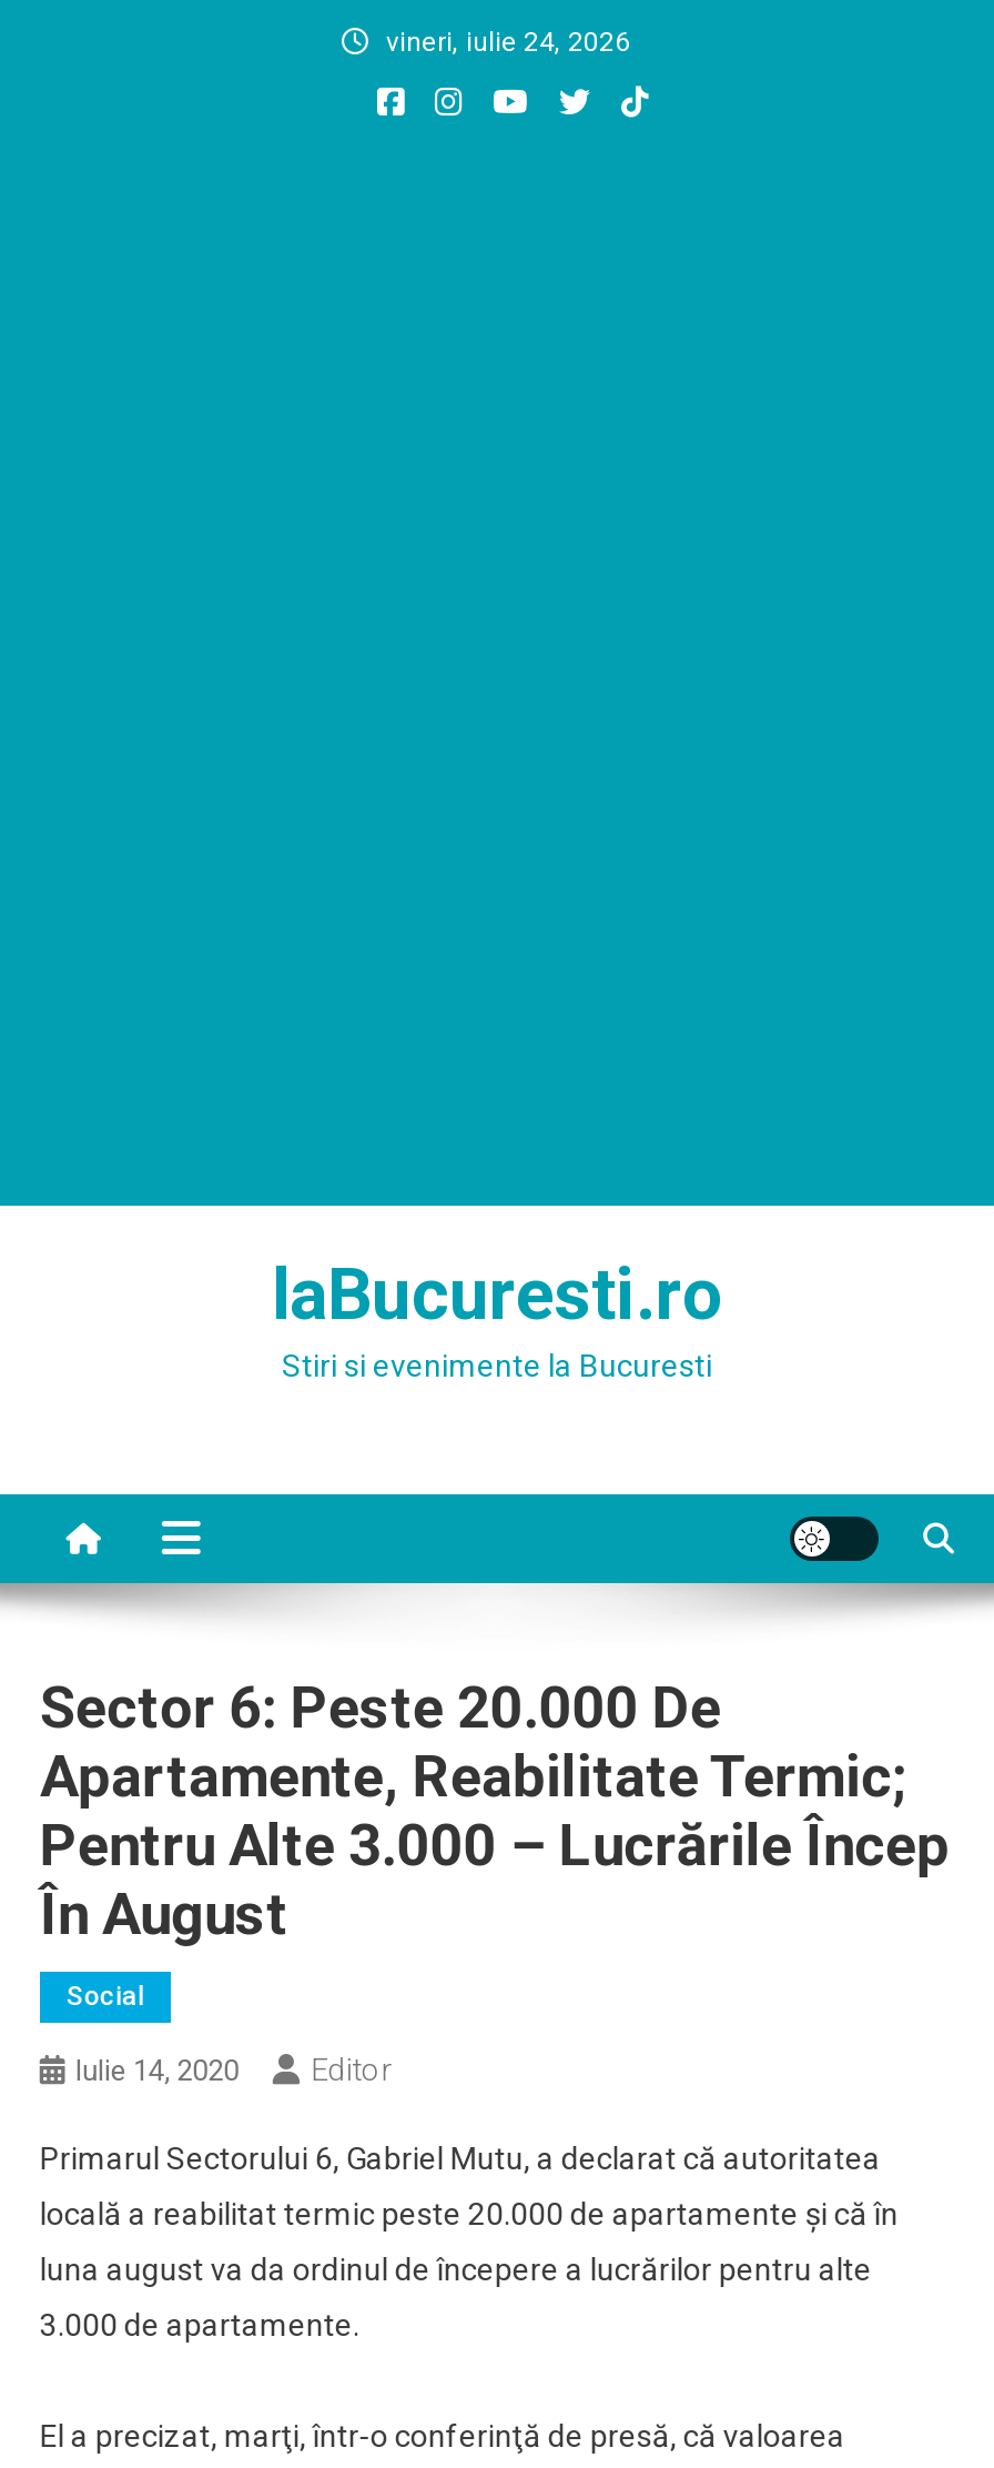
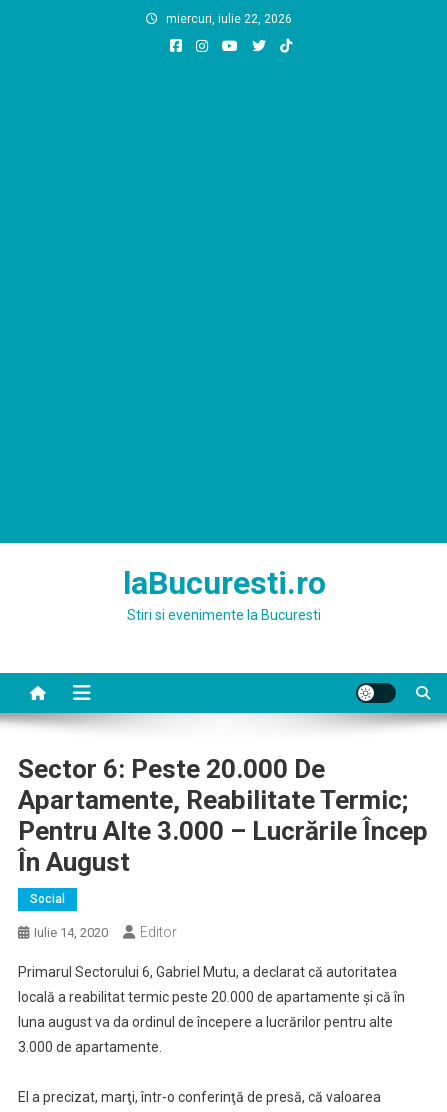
[386,27,630,58] vineri, iulie 24, 2026 -> [166,12,292,26] miercuri, iulie 22, 2026

